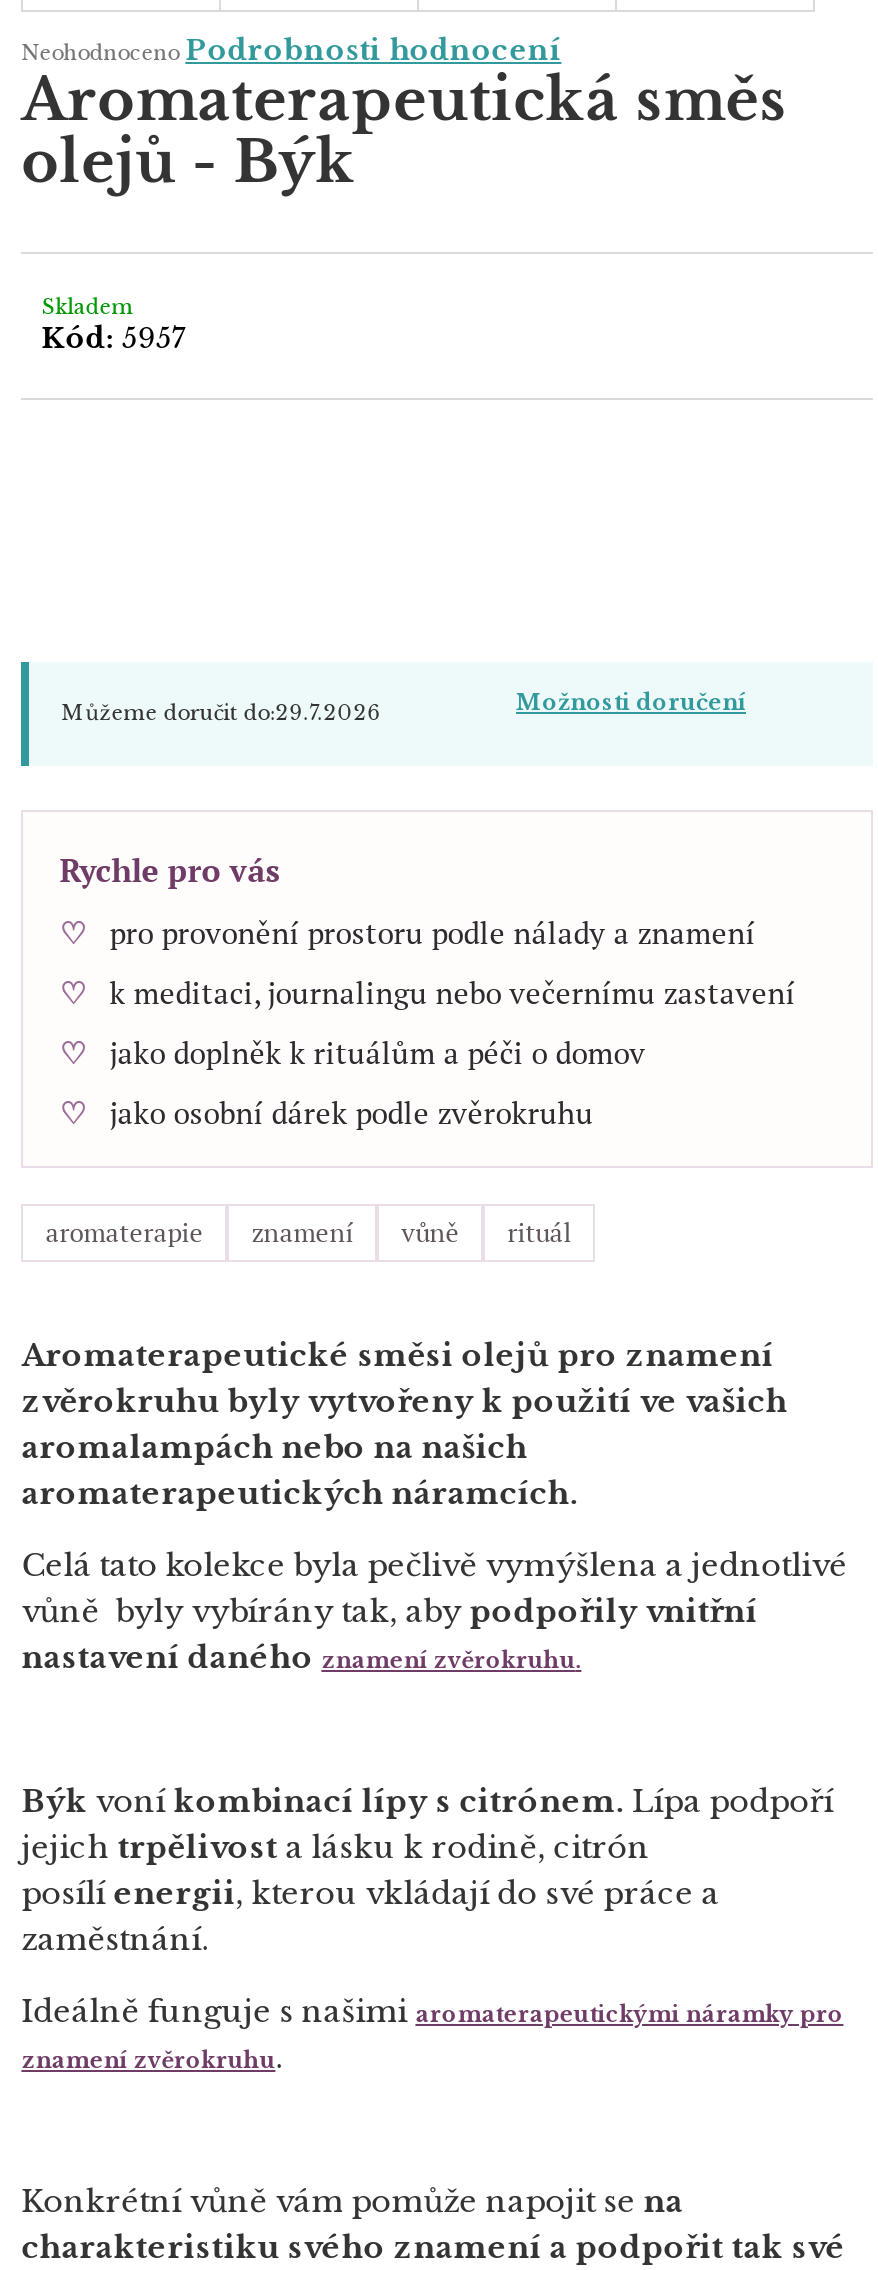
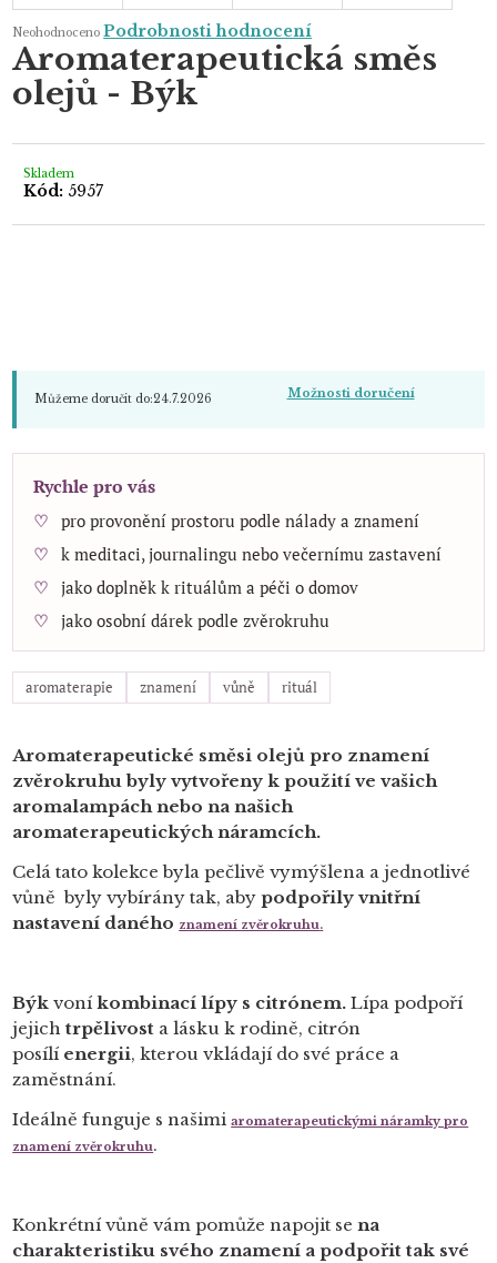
[61,699,381,725] Můžeme doručit do:29.7.2026 -> [35,391,212,406] Můžeme doručit do:24.7.2026

